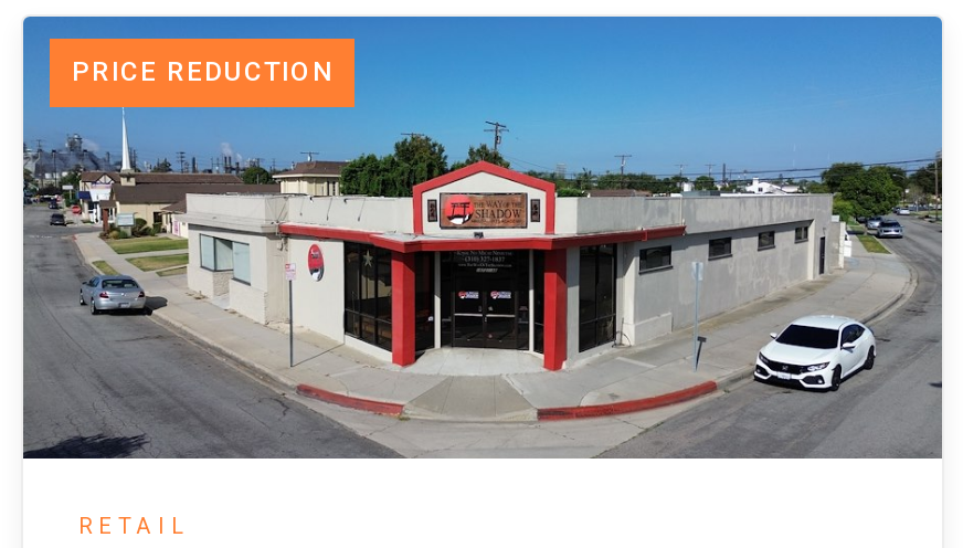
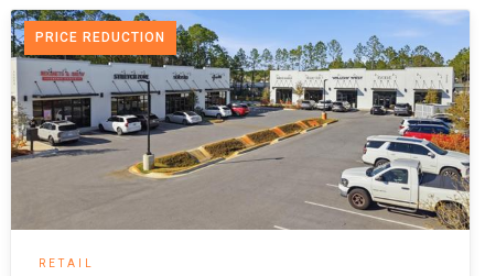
[21,14,944,459] [image] -> [10,9,471,230] [image]

